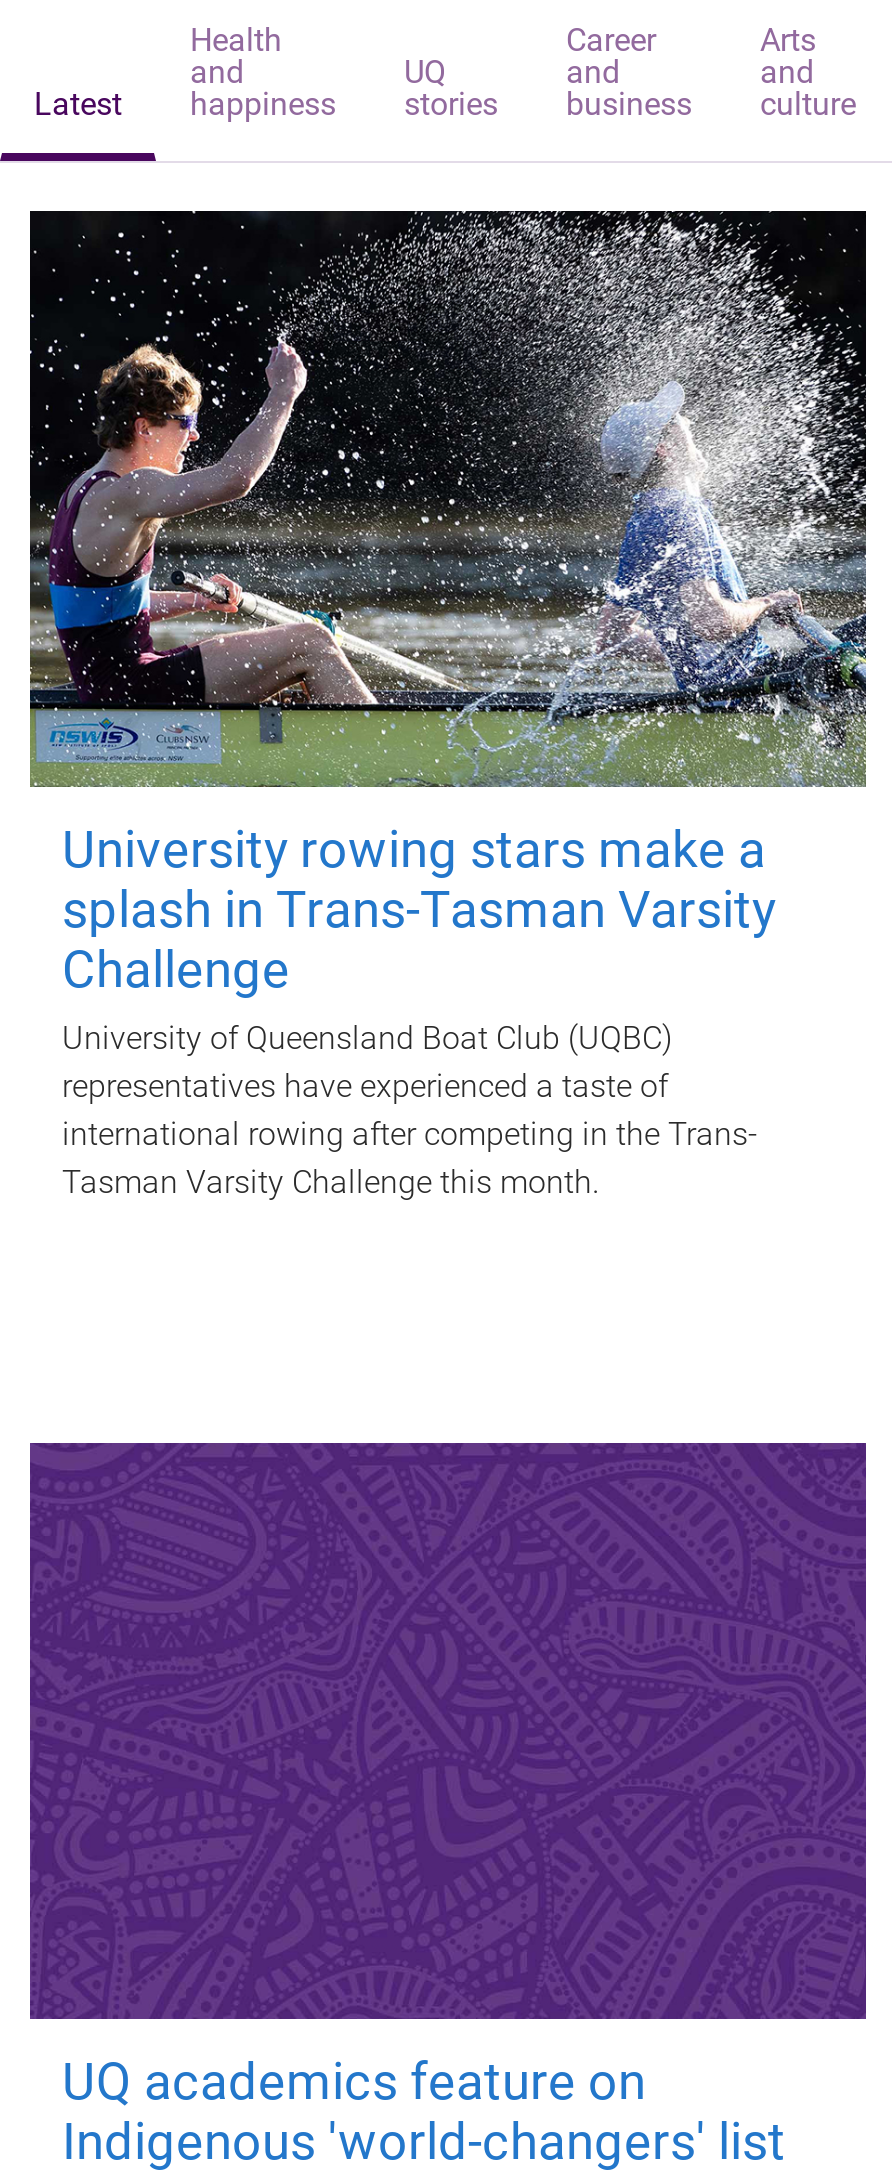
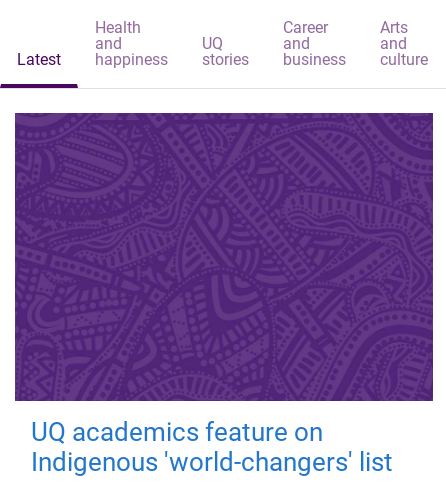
[28,209,868,1201] [image] | University rowing stars make a | splash in Trans-Tasman Varsity | Challenge | University of Queensland Boat Club (UQBC) | representatives have experienced a taste of | international rowing after competing in the Trans- | Tasman Varsity Challenge this month. -> none

